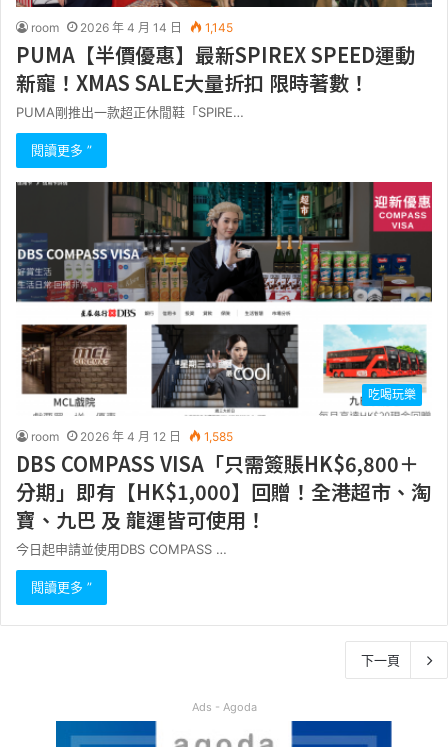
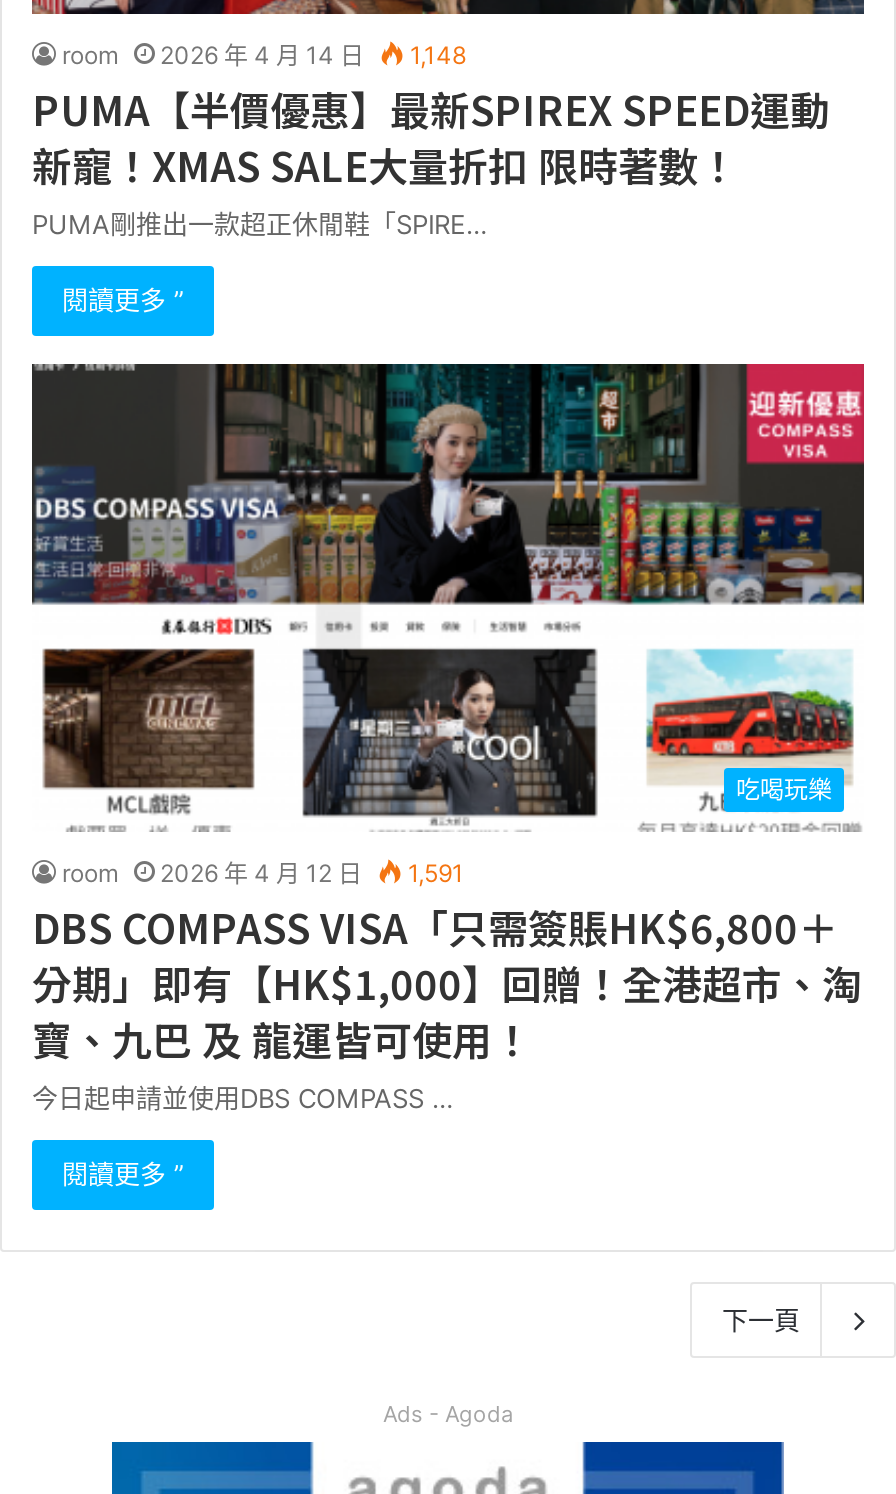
[31,19,233,34] room 2026 年 4 月 14 日 1,145 -> [62,39,466,69] room 2026 年 4 月 14 日 1,148
[31,429,233,444] room 2026 年 4 月 12 日 1,585 -> [62,858,464,888] room 2026 年 4 月 12 日 1,591

